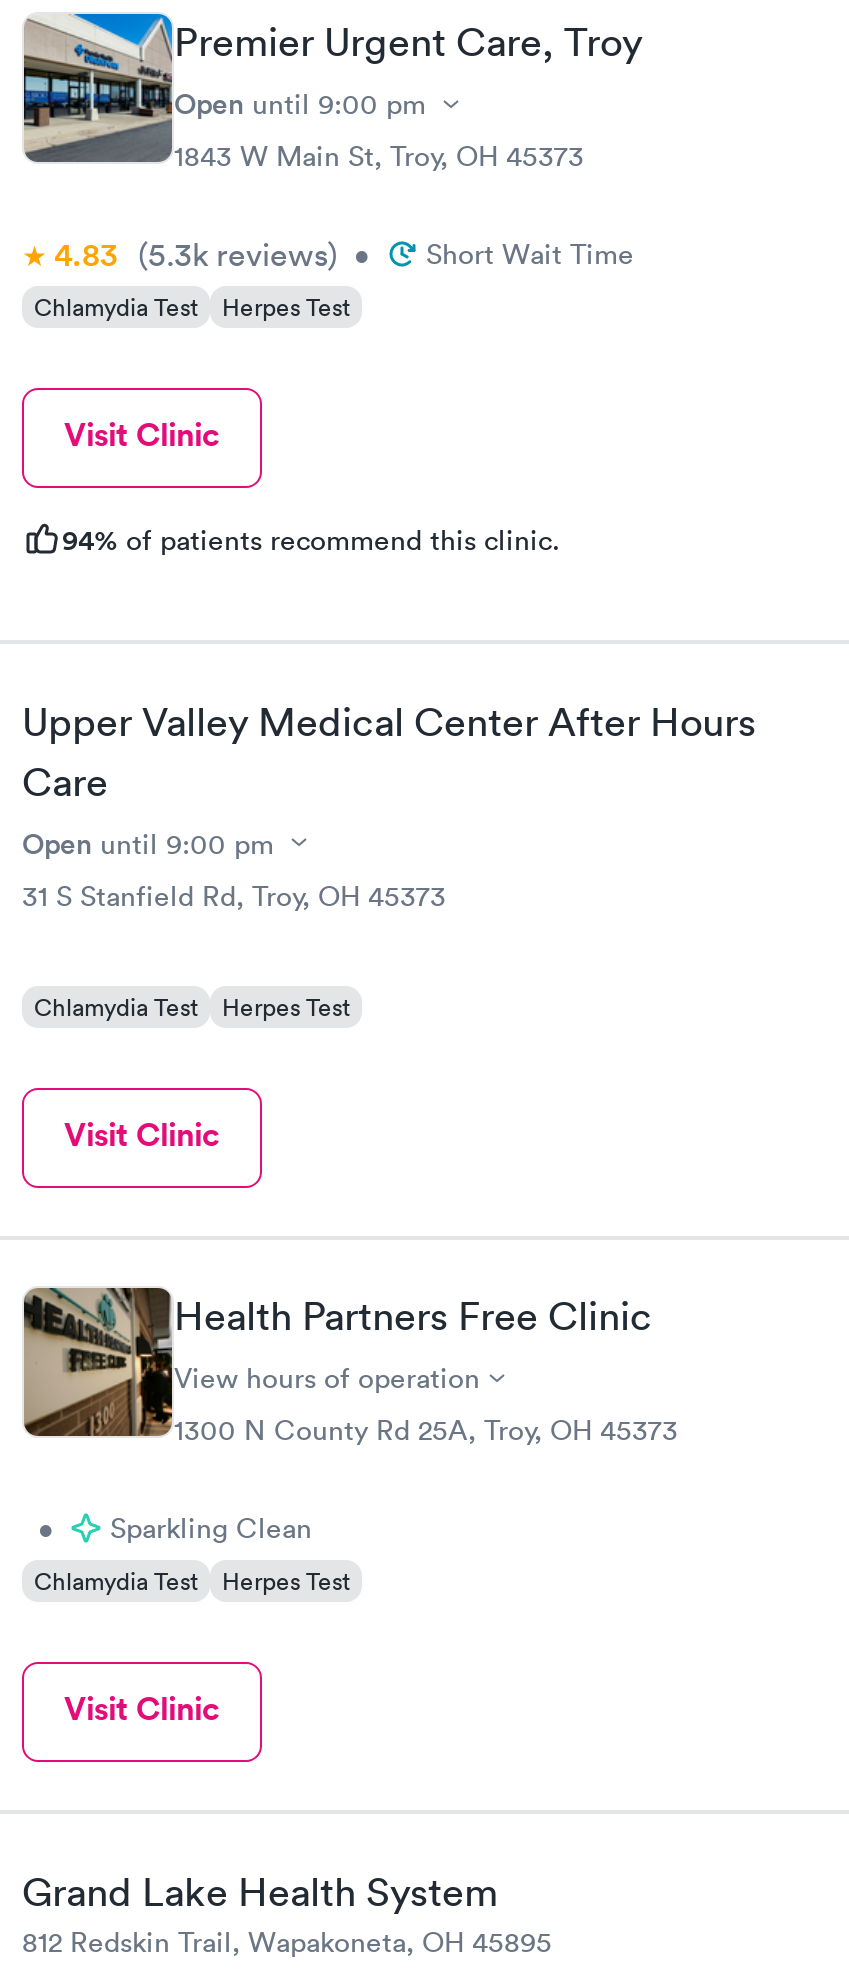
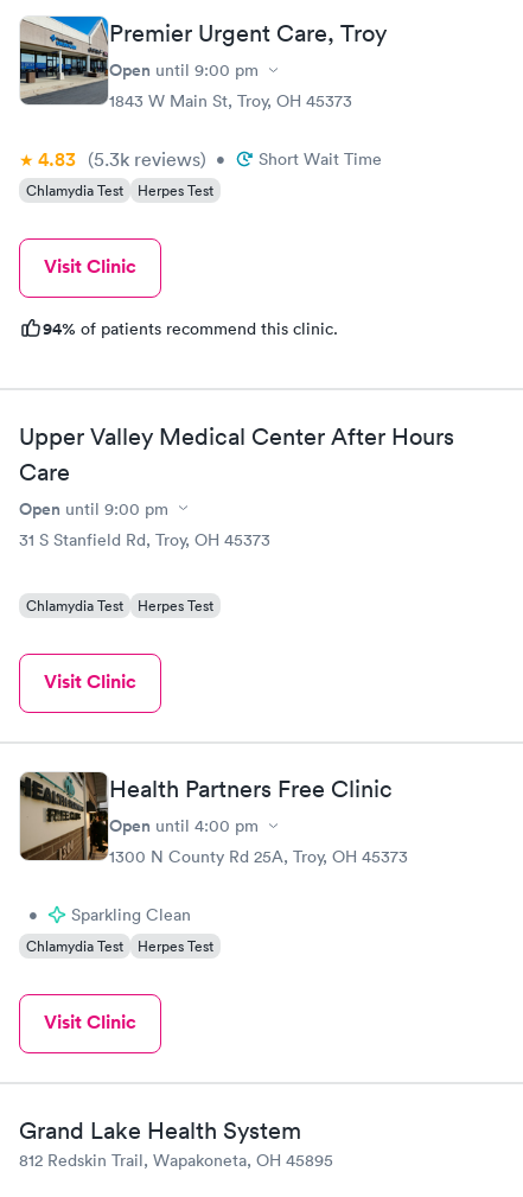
[174,1360,480,1396] View hours of operation -> [109,814,259,838] Open until 4:00 pm

